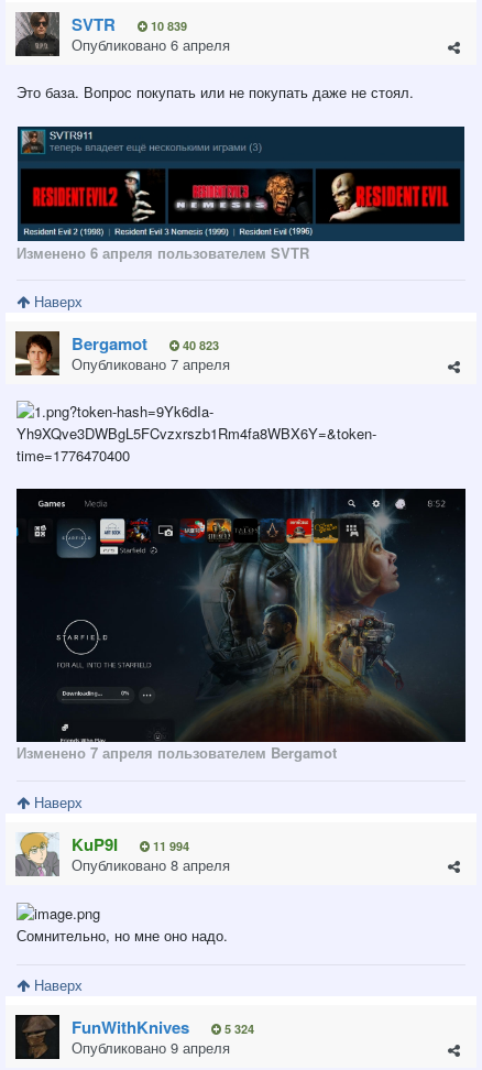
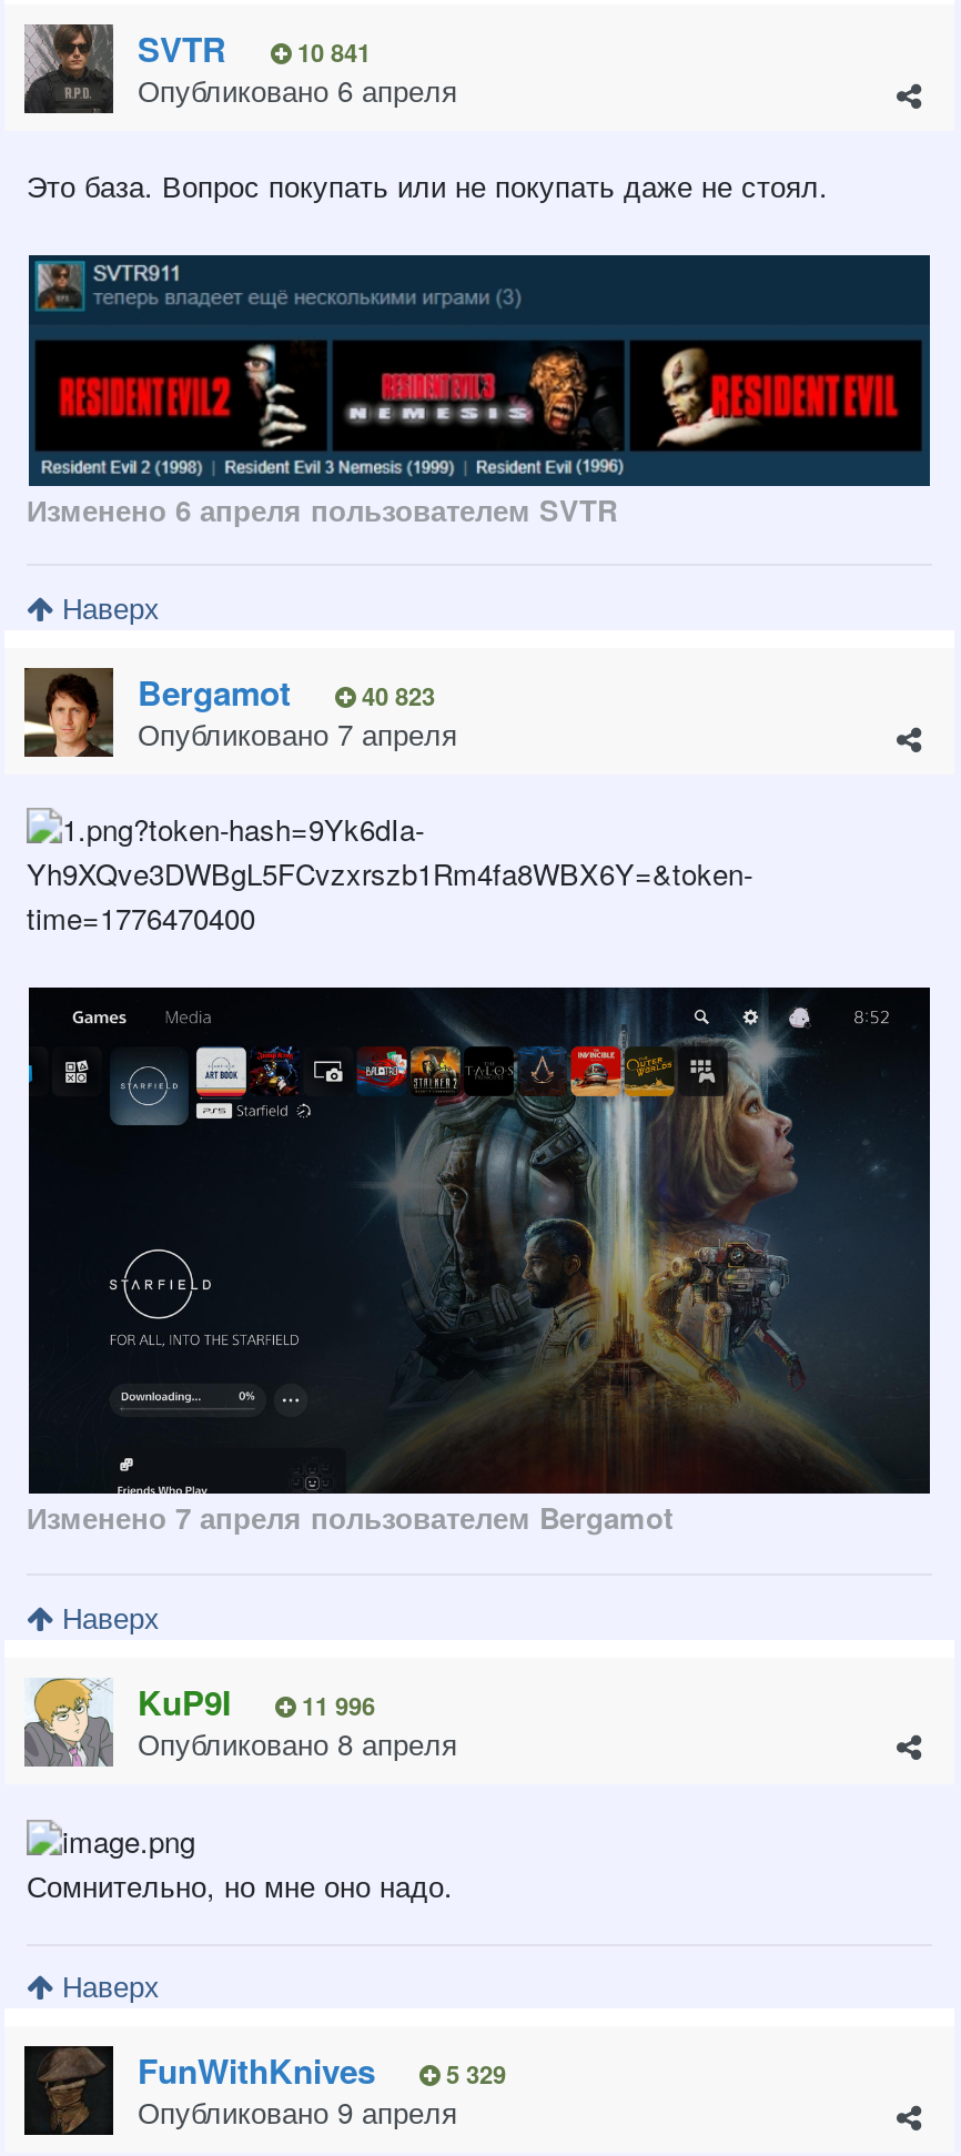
[72,13,187,37] SVTR 10 839 -> [138,26,371,74] SVTR 10 841
[72,832,189,856] KuP9I 11 994 -> [138,1677,375,1726] KuP9I 11 996
[72,1015,254,1039] FunWithKnives 5 324 -> [138,2047,506,2095] FunWithKnives 5 329

